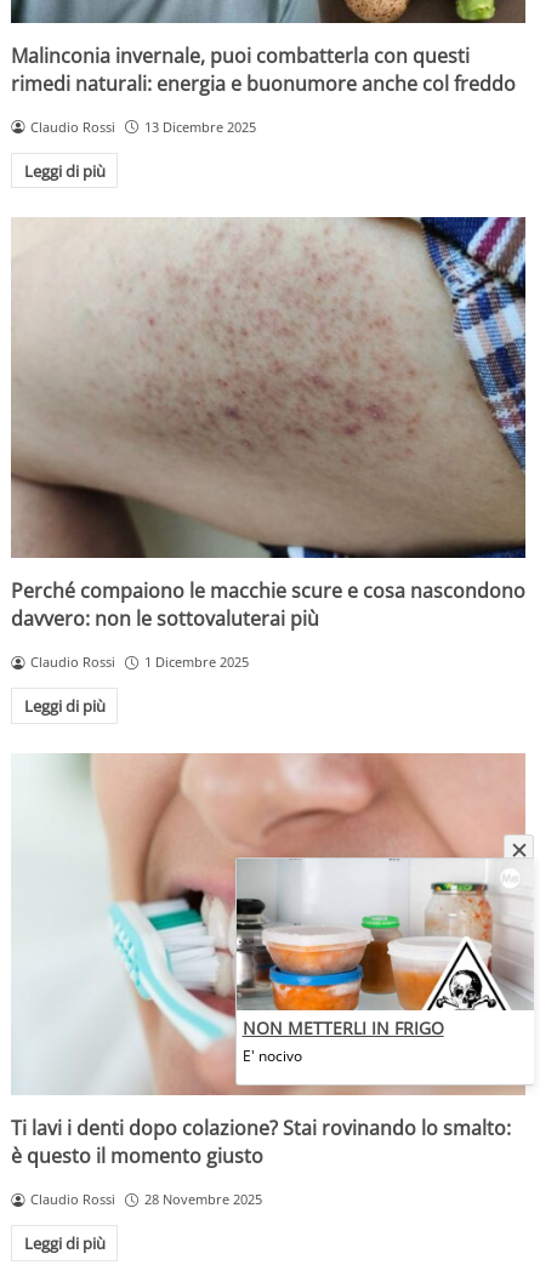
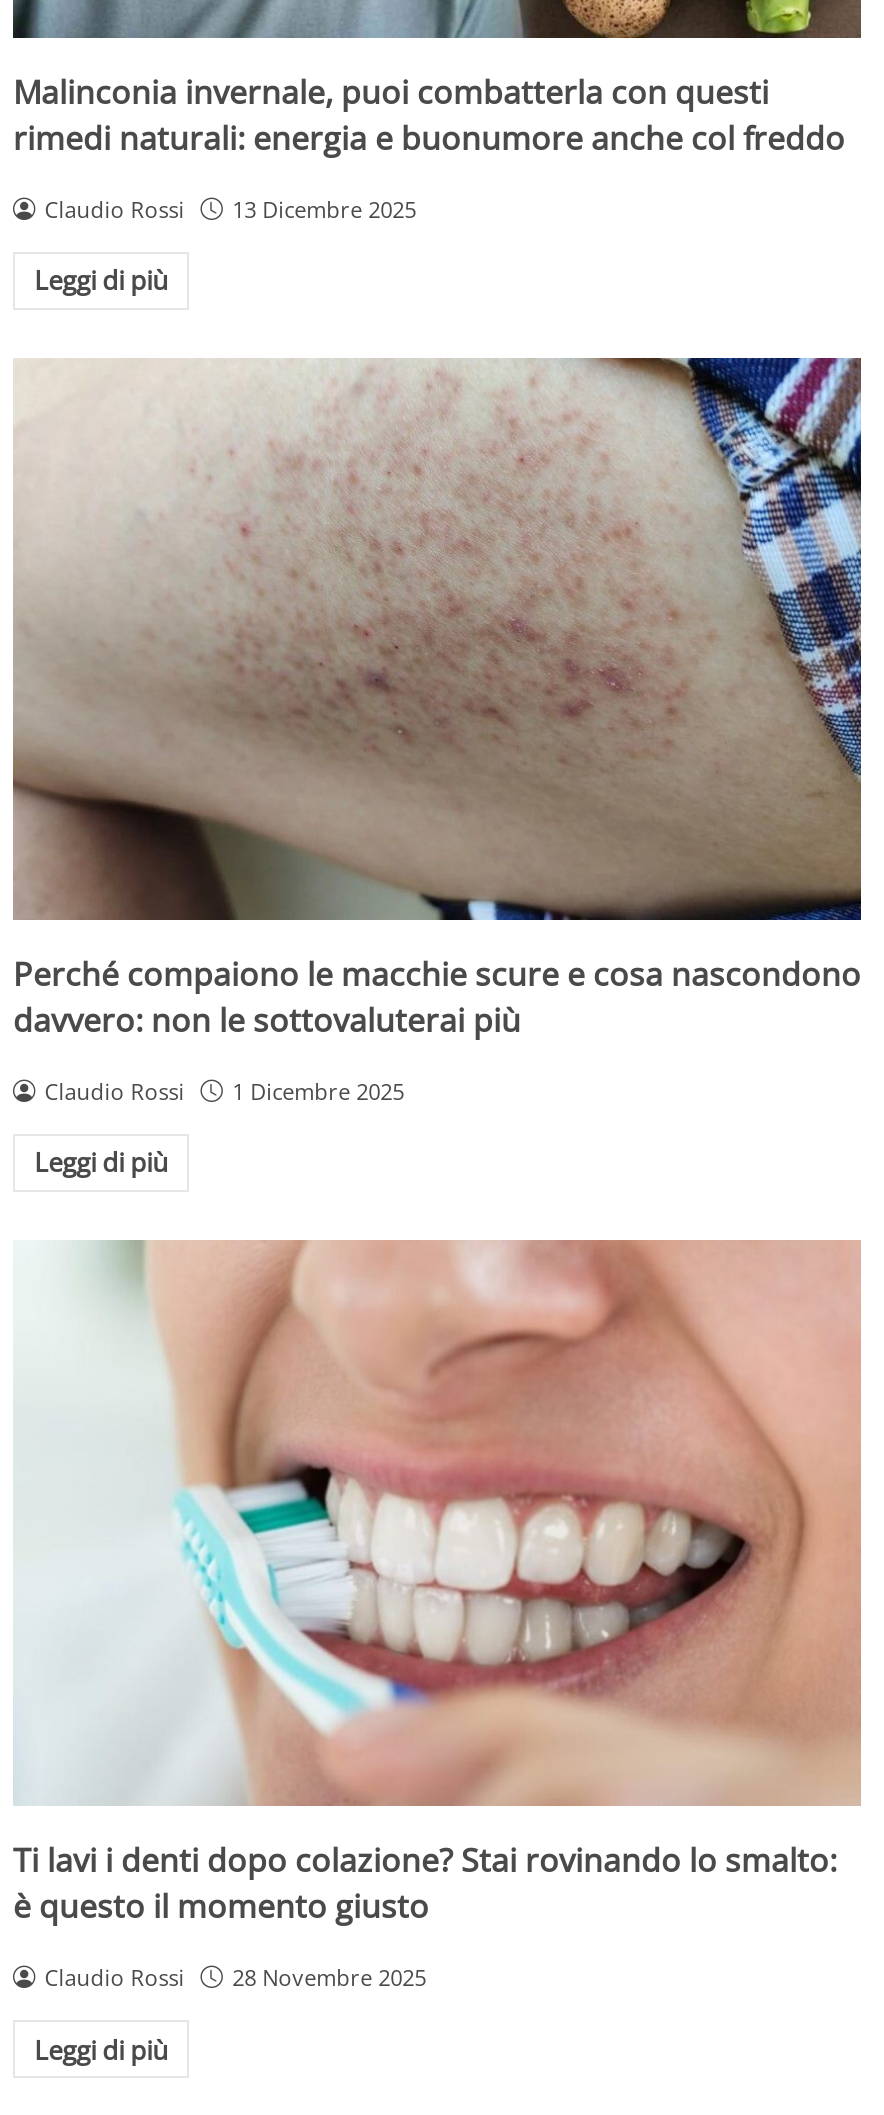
[234,834,535,1086] [image] -> [383,1378,875,1790] [image]
[242,1016,444,1066] NON METTERLI IN FRIGO | E' nocivo -> none

